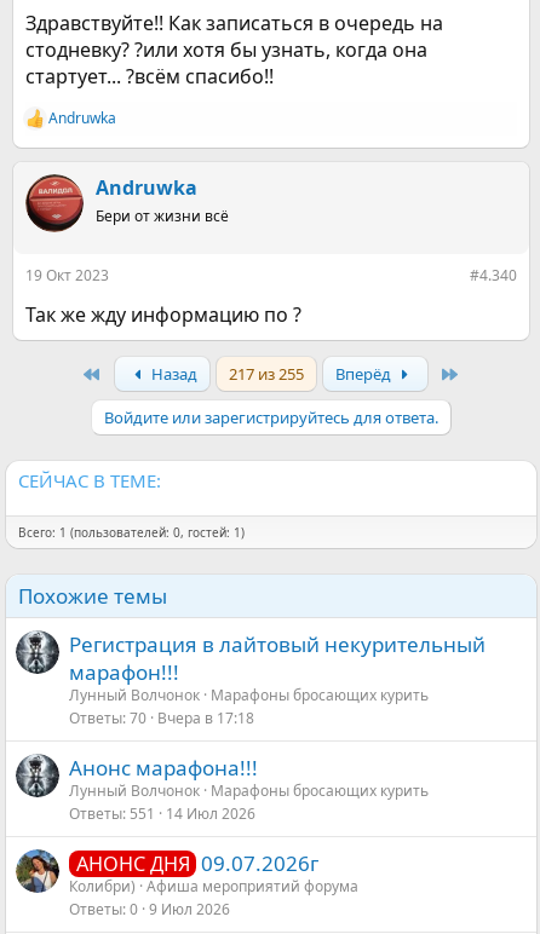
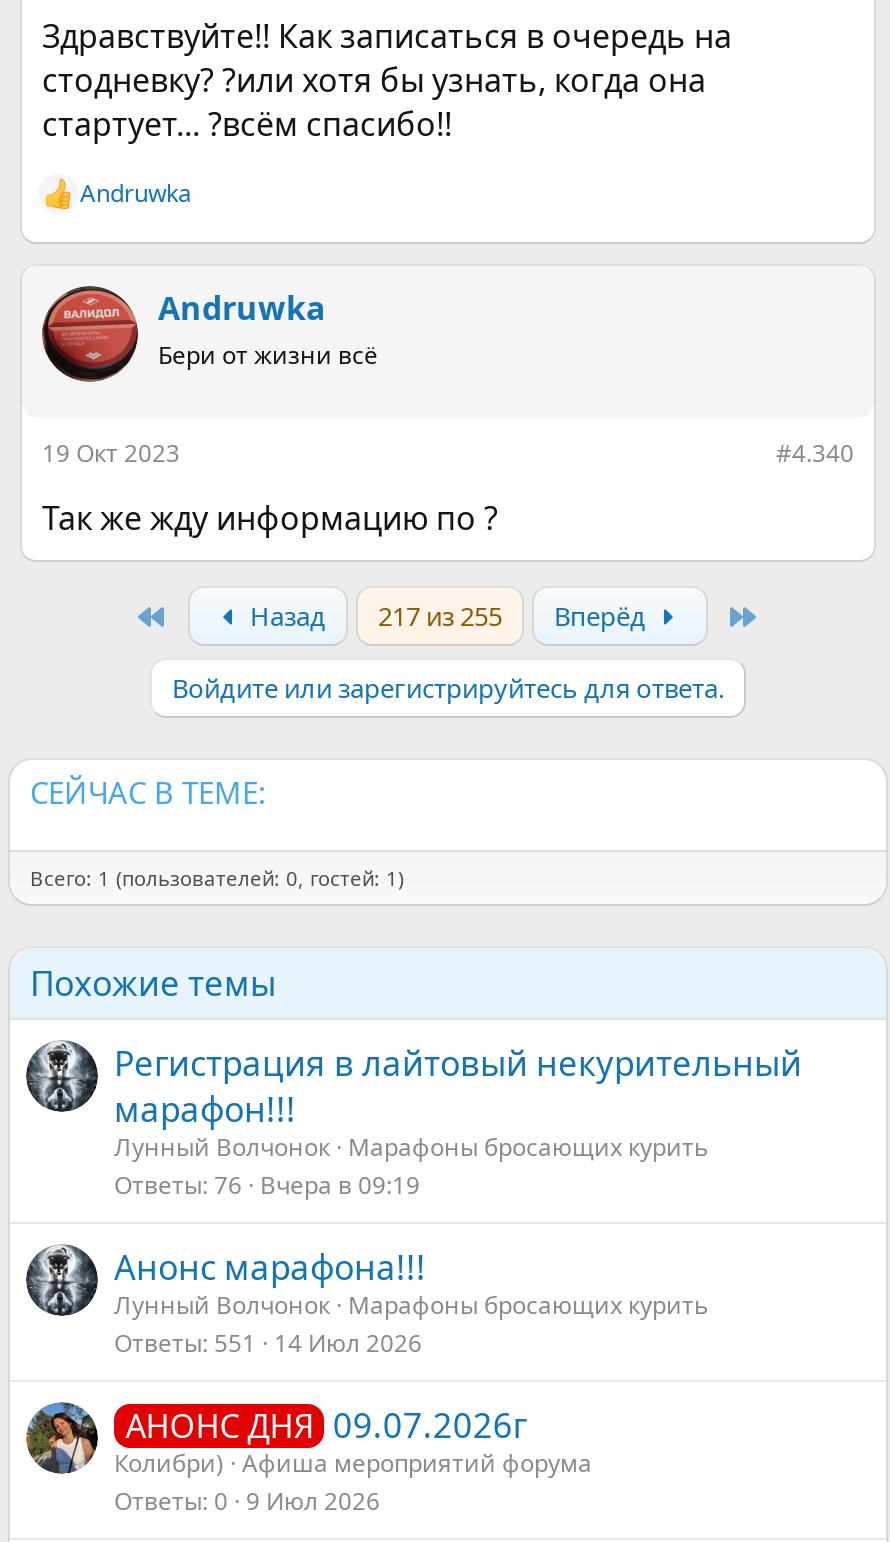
[69,708,254,729] Ответы 70 Вчера в 17:18 -> [114,1168,420,1202] Ответы 76 Вчера в 09:19

